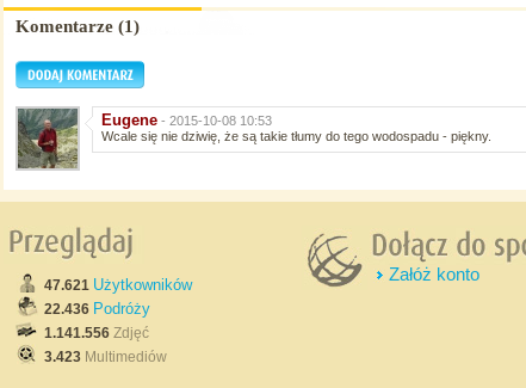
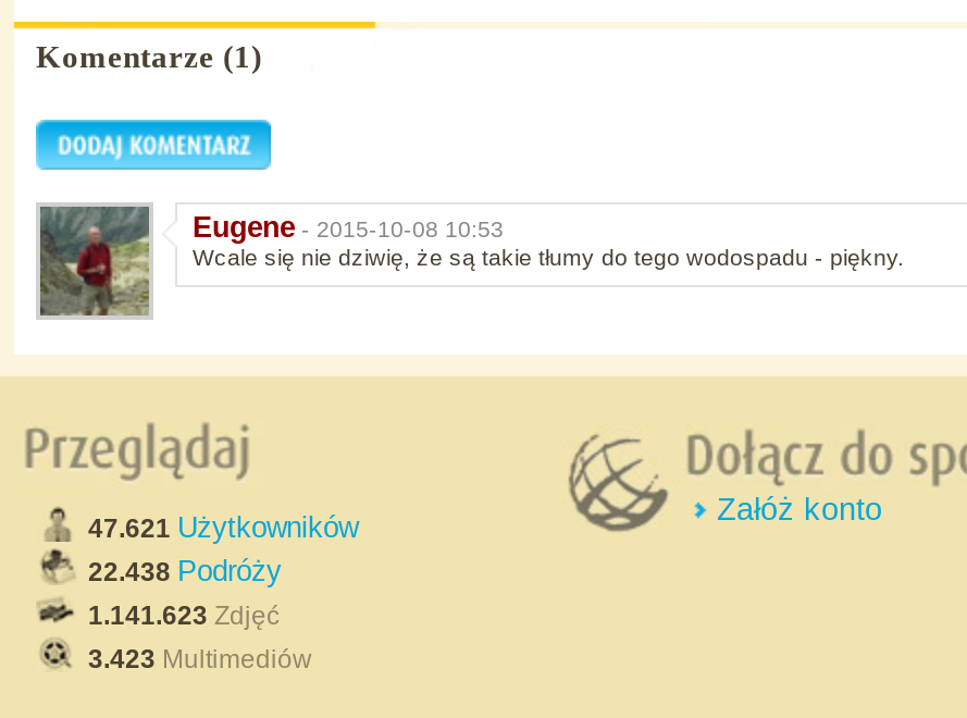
[44,300,150,318] 22.436 Podróży -> [88,555,282,587] 22.438 Podróży
[44,325,149,341] 1.141.556 Zdjęć -> [88,601,280,631] 1.141.623 Zdjęć

